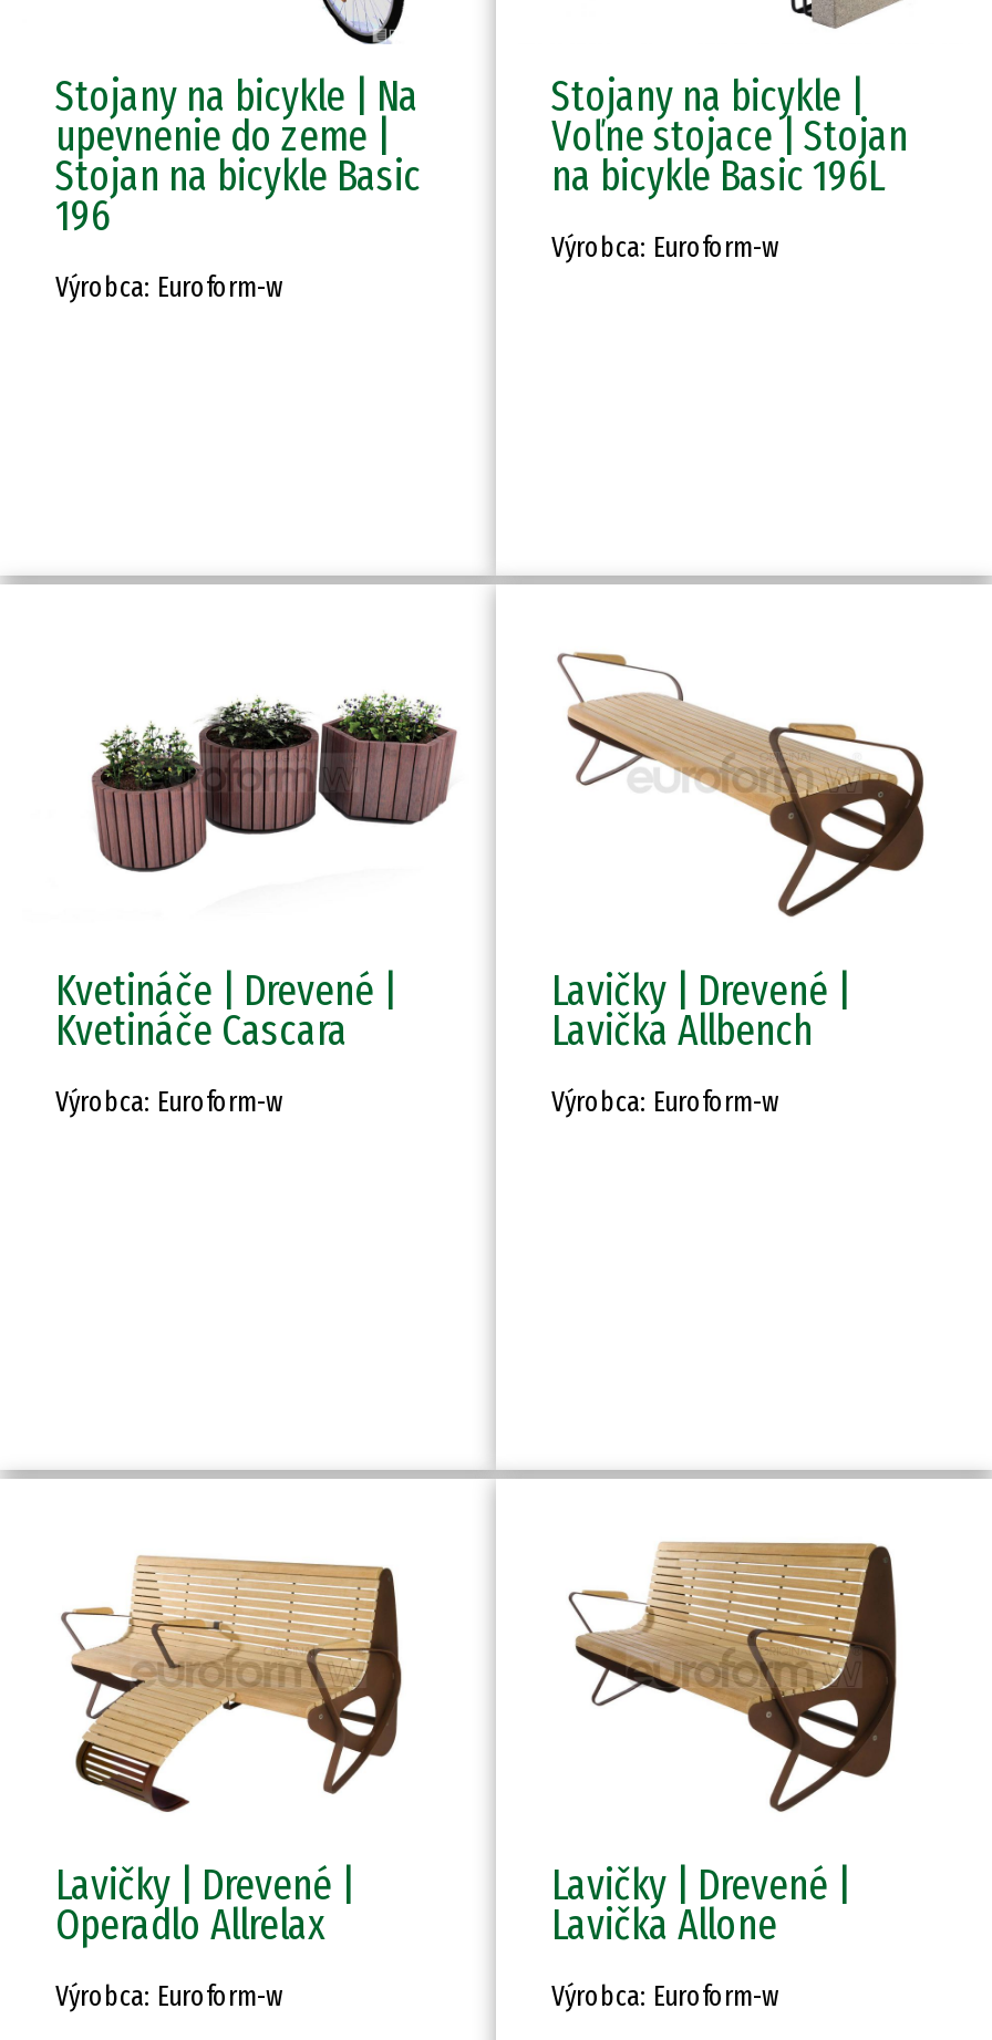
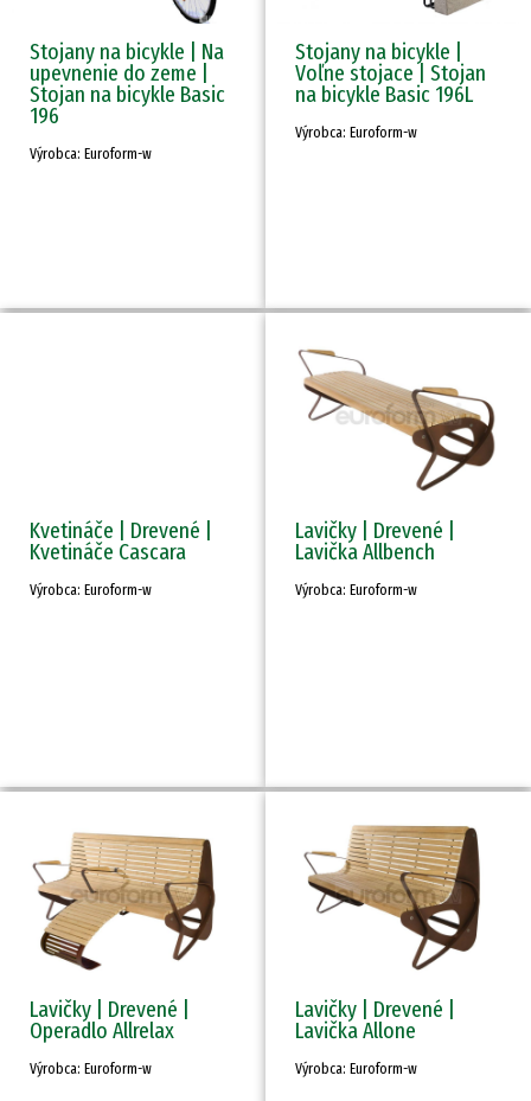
[89,693,458,874] [image] -> none

